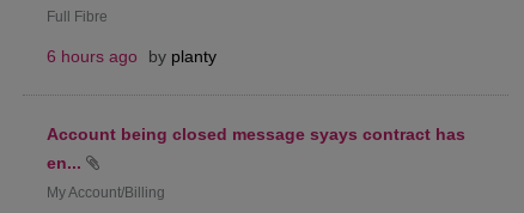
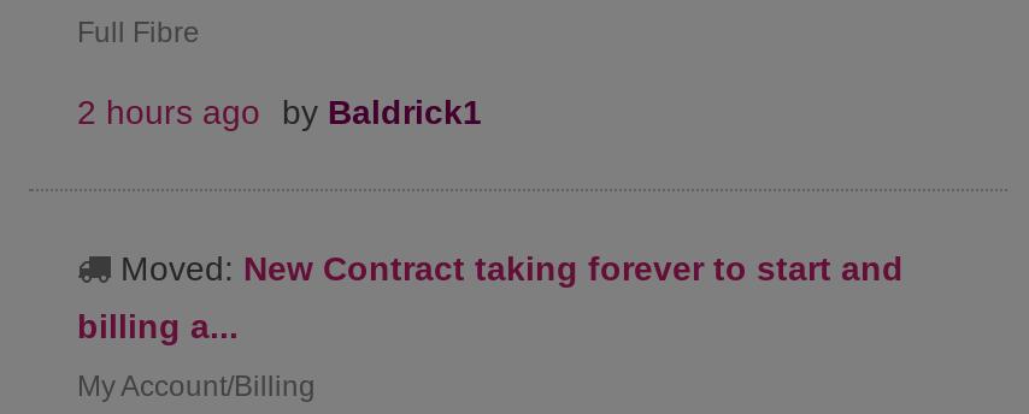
[47,47,217,66] 6 hours ago by planty -> [77,93,482,131] 2 hours ago by Baldrick1
[47,124,465,144] Account being closed message syays contract has -> [111,249,904,288] Moved: New Contract taking forever to start and
[47,153,86,172] en... -> [77,307,239,345] billing a...

